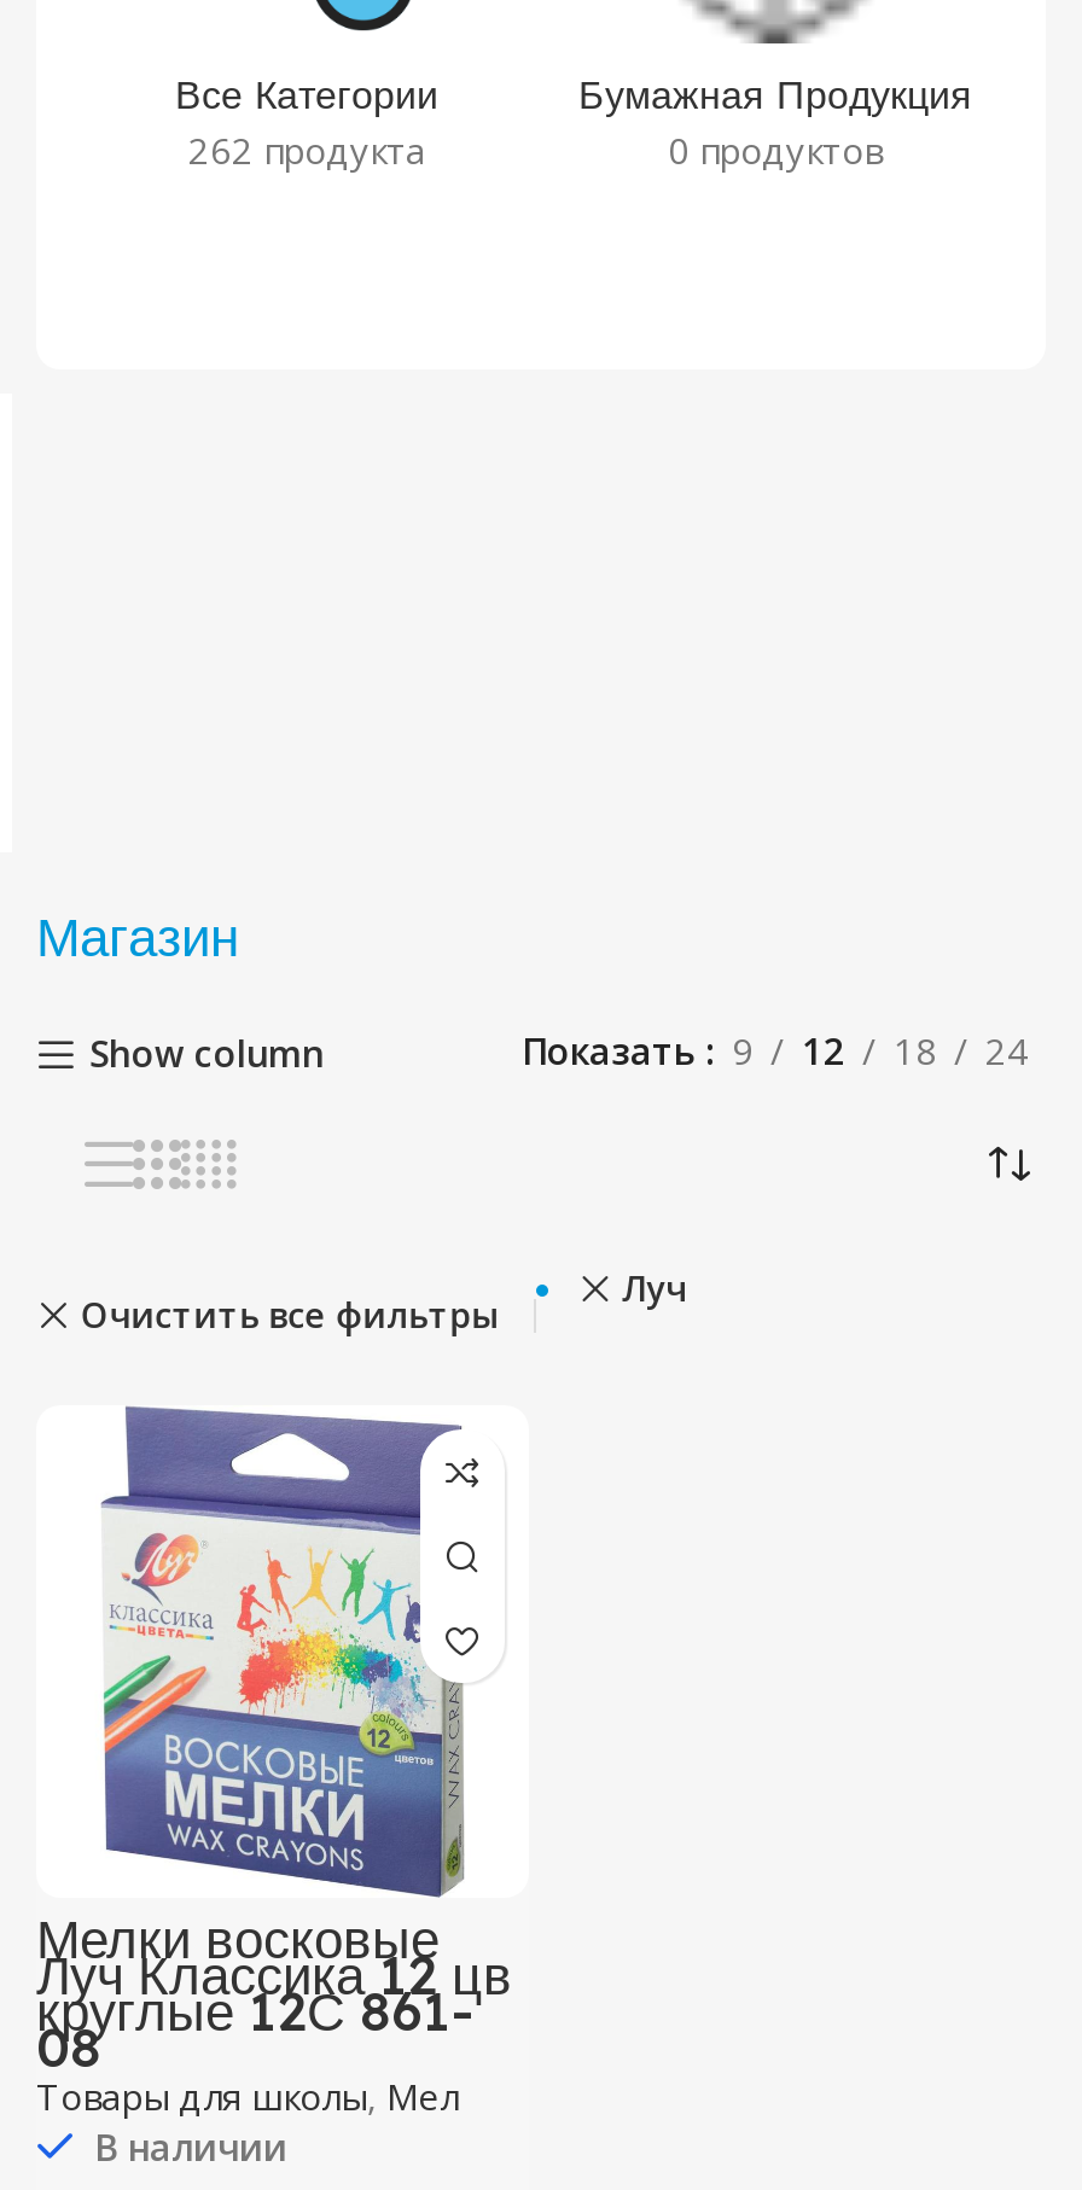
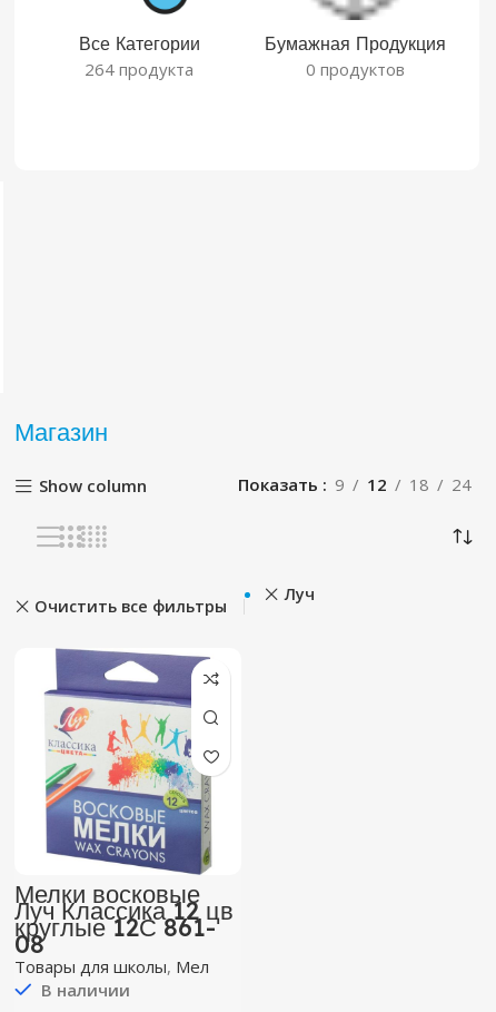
[188,126,425,174] 262 продукта -> [85,58,194,80] 264 продукта

